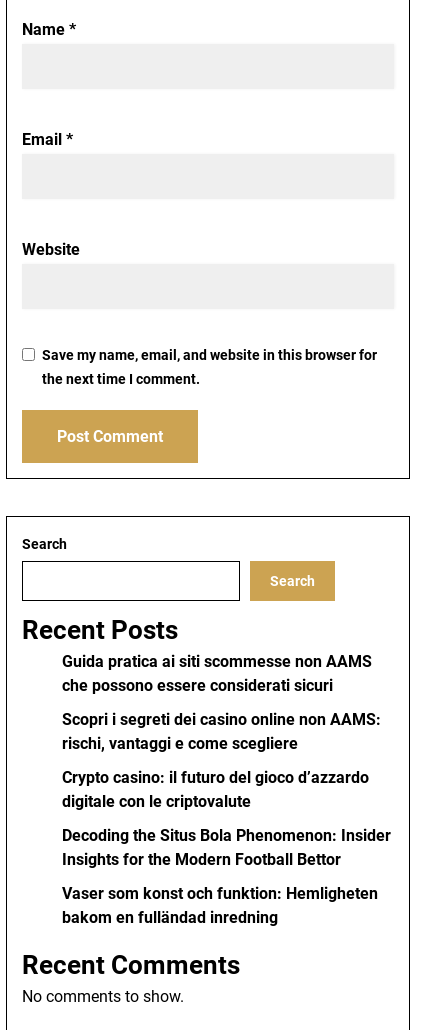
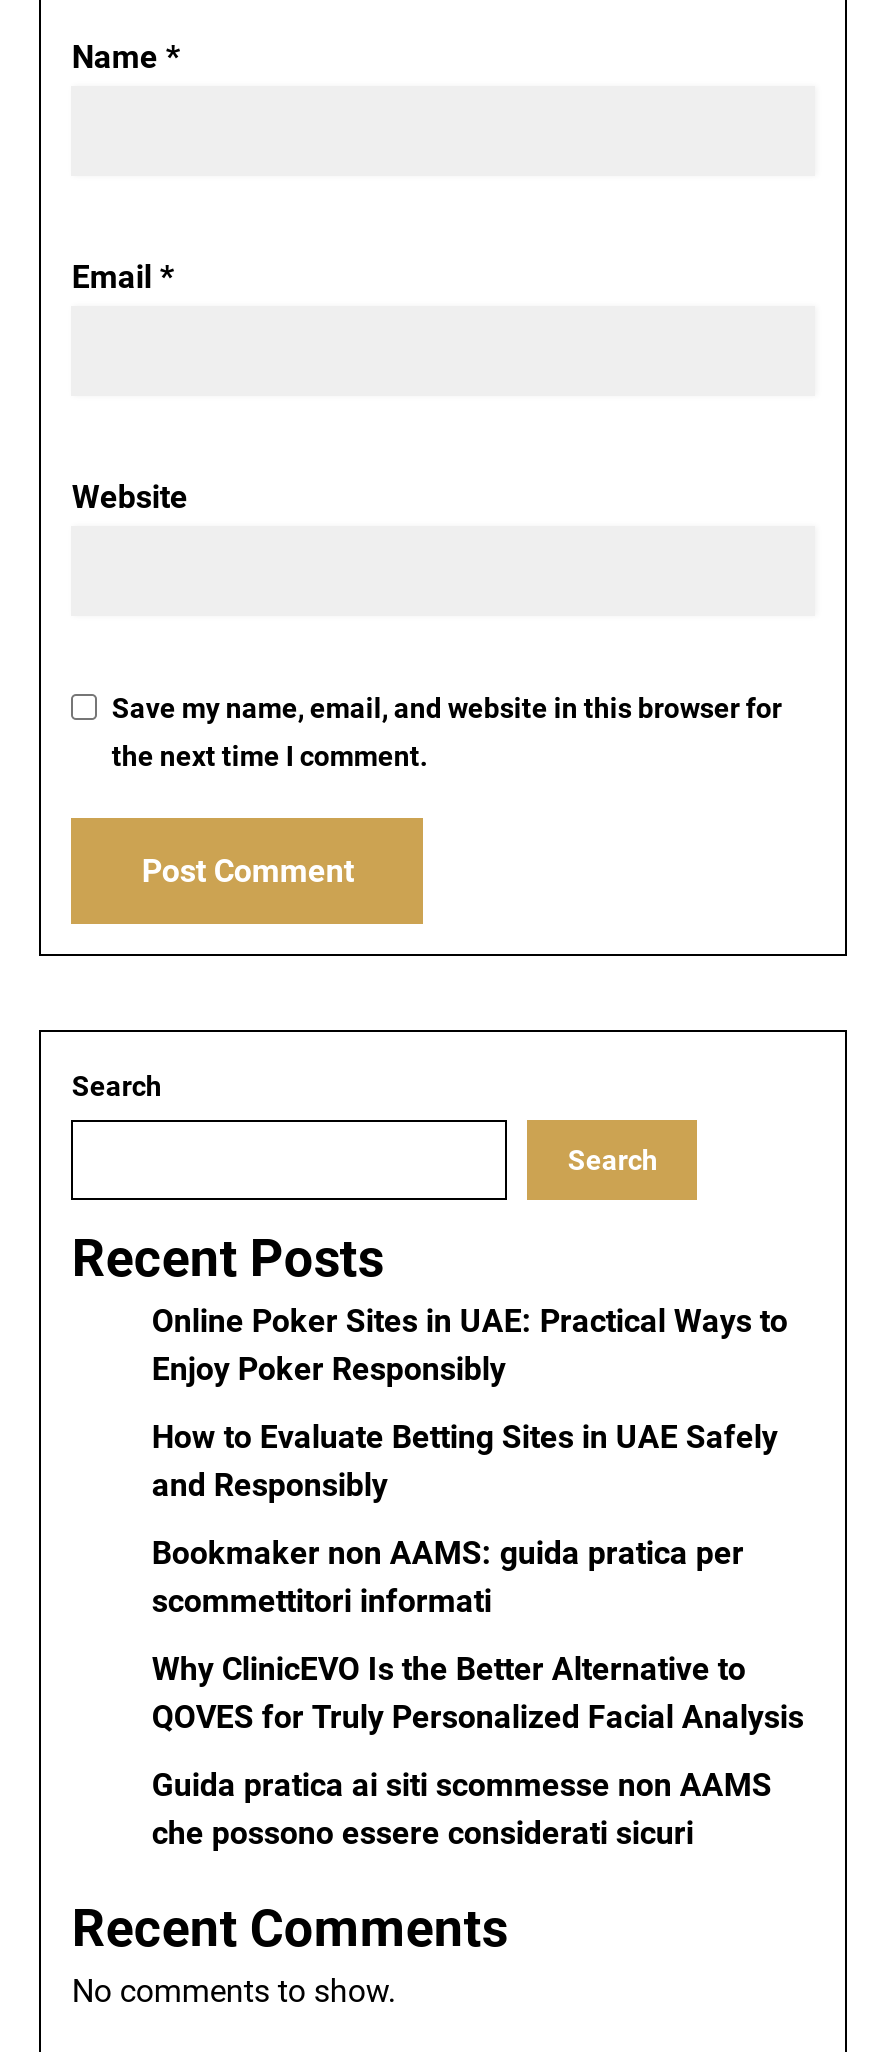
none -> [152,1302,804,1736] Online Poker Sites in UAE: Practical Ways to | Enjoy Poker Responsibly | How to Evaluate Betting Sites in UAE Safely | and Responsibly | Bookmaker non AAMS: guida pratica per | scommettitori informati | Why ClinicEVO Is the Better Alternative to | QOVES for Truly Personalized Facial Analysis
moved [62,652,372,695] -> [152,1766,772,1852]: Guida pratica ai siti scommesse non AAMS | che possono essere considerati sicuri
[62,710,391,927] Scopri i segreti dei casino online non AAMS: | rischi, vantaggi e come scegliere | Crypto casino: il futuro del gioco d’azzardo | digitale con le criptovalute | Decoding the Situs Bola Phenomenon: Insider | Insights for the Modern Football Bettor | Vaser som konst och funktion: Hemligheten | bakom en fulländad inredning -> none

